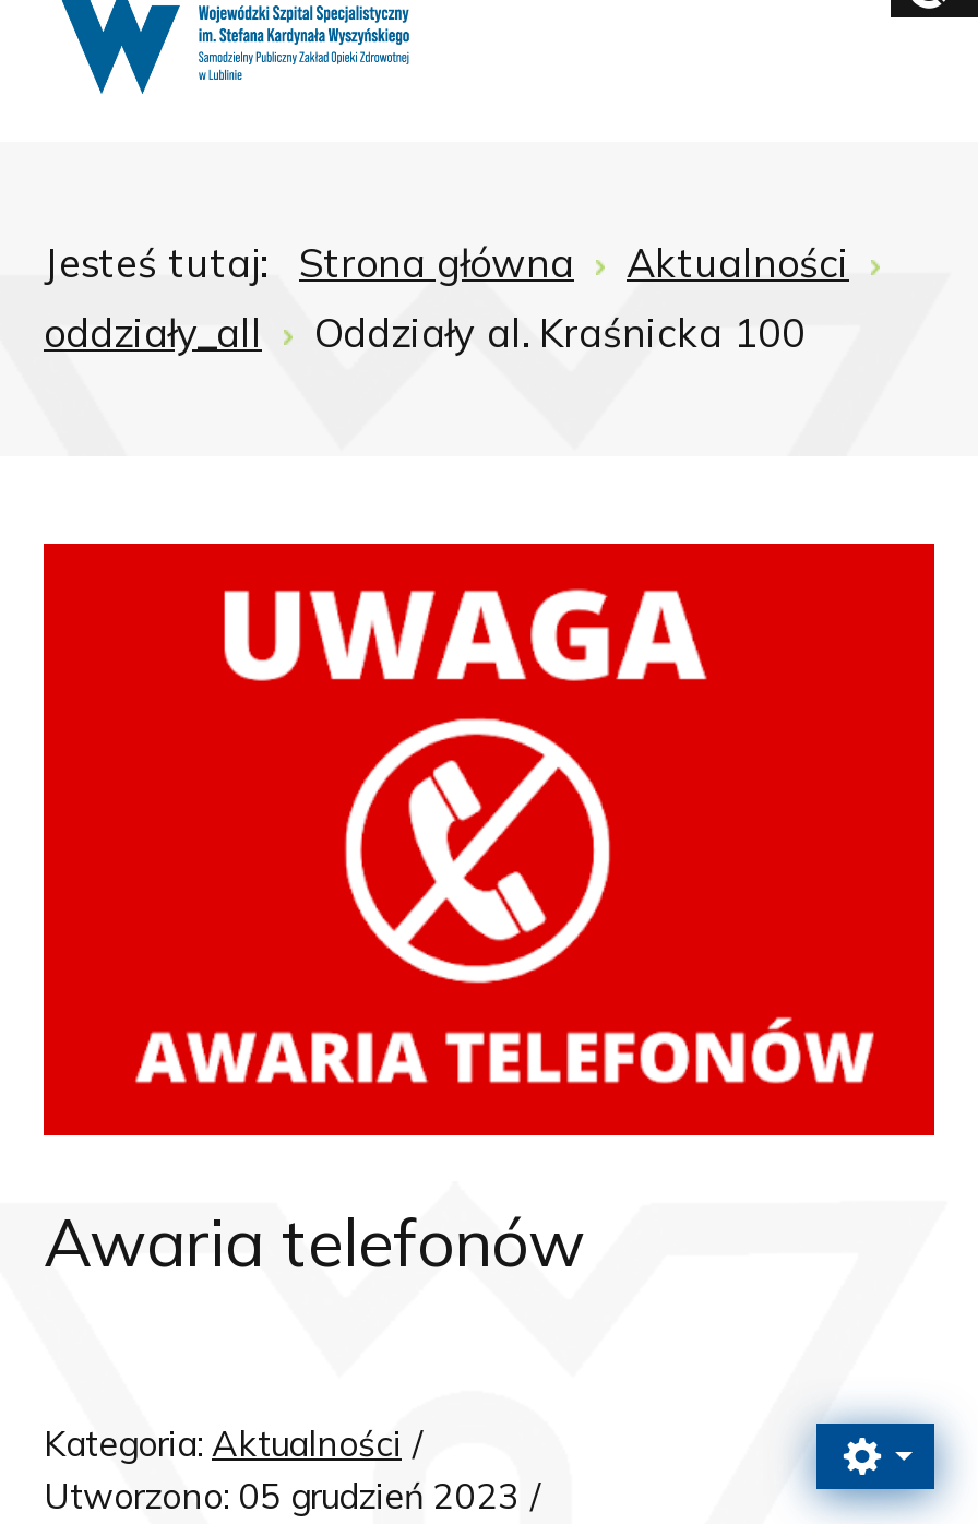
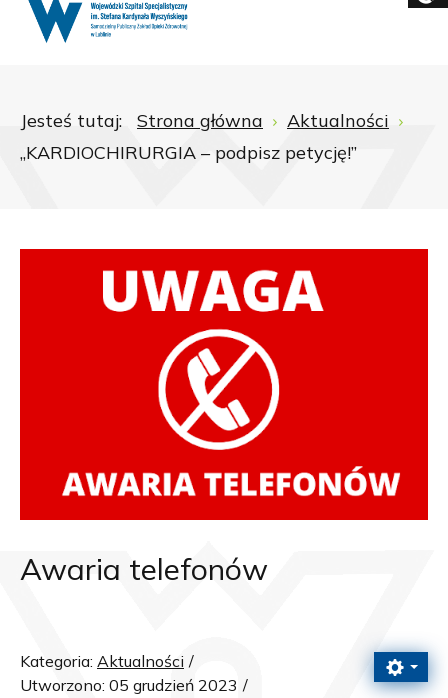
[44,307,806,357] oddziały_all | Oddziały al. Kraśnicka 100 -> [20,140,357,163] „KARDIOCHIRURGIA – podpisz petycję!”

